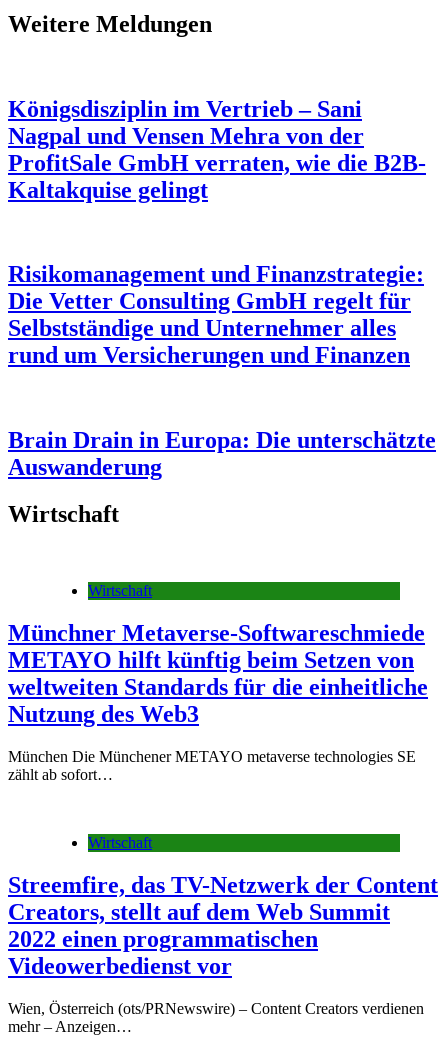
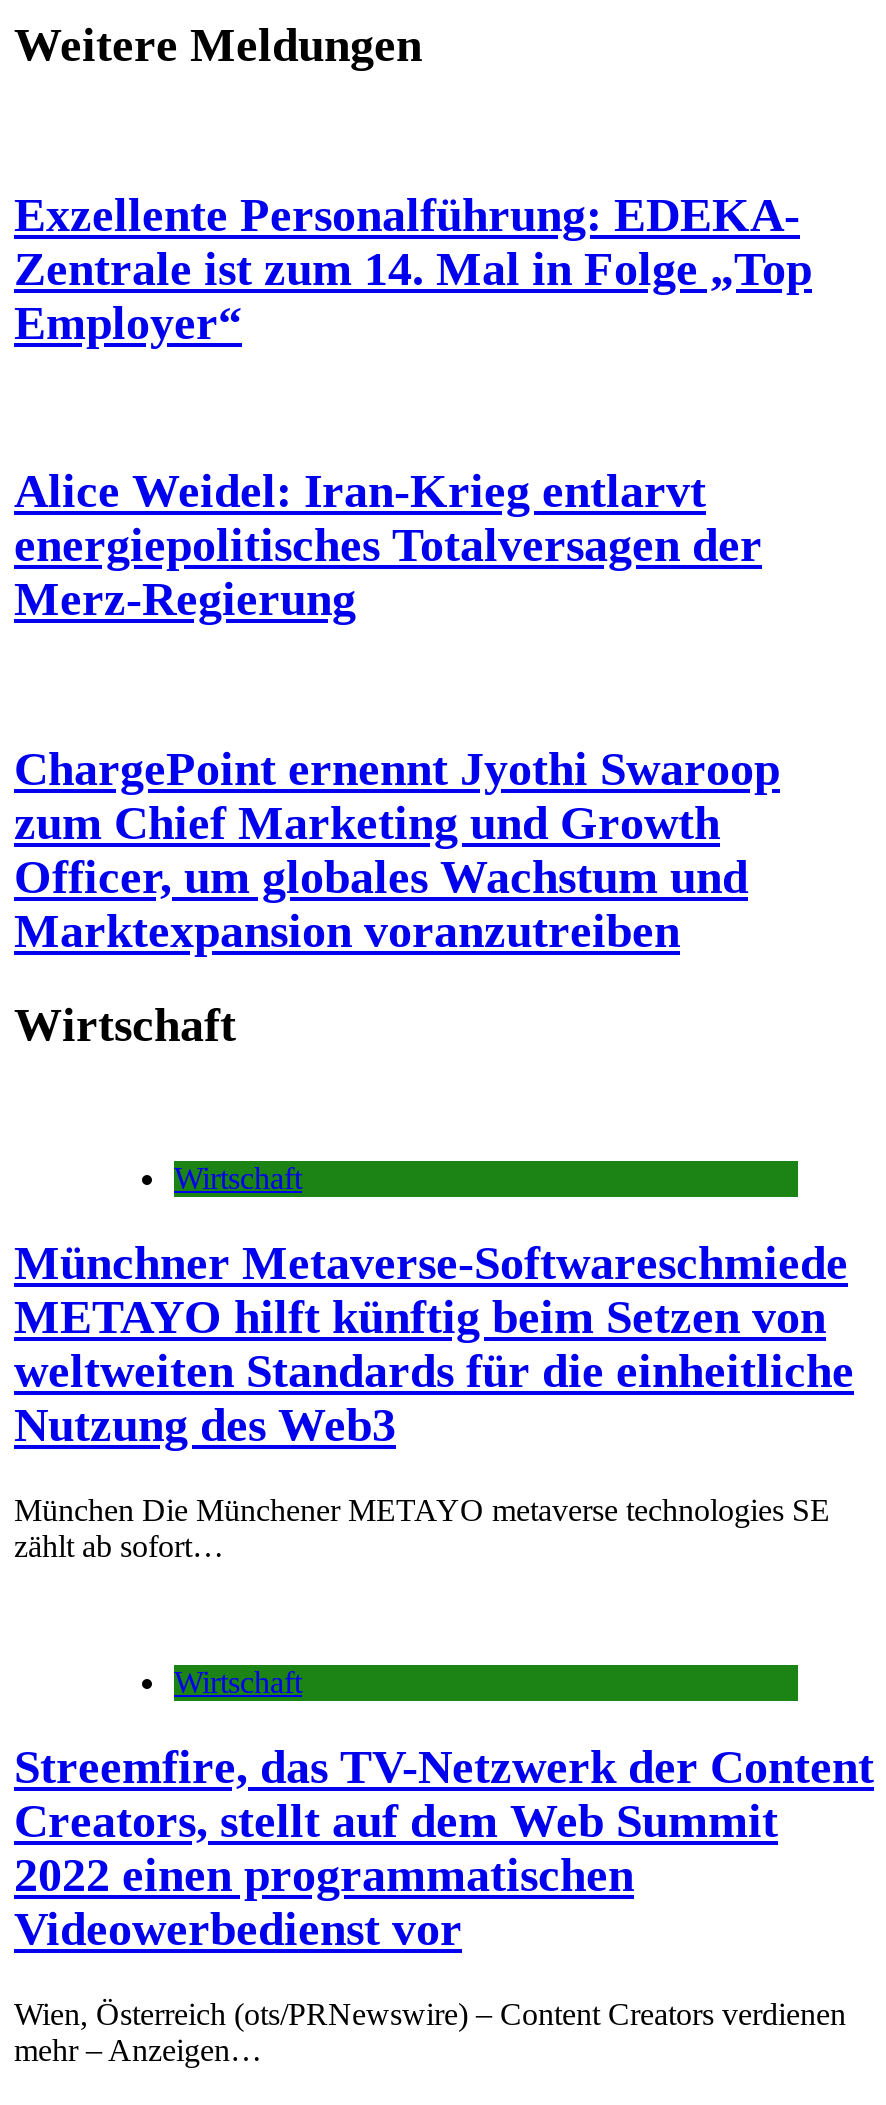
[8,96,426,203] Königsdisziplin im Vertrieb – Sani | Nagpal und Vensen Mehra von der | ProfitSale GmbH verraten, wie die B2B- | Kaltakquise gelingt -> [14,188,812,348] Exzellente Personalführung: EDEKA- | Zentrale ist zum 14. Mal in Folge „Top | Employer“
[8,261,424,368] Risikomanagement und Finanzstrategie: | Die Vetter Consulting GmbH regelt für | Selbstständige und Unternehmer alles | rund um Versicherungen und Finanzen -> [14,466,762,626] Alice Weidel: Iran-Krieg entlarvt | energiepolitisches Totalversagen der | Merz-Regierung
[8,427,436,480] Brain Drain in Europa: Die unterschätzte | Auswanderung -> [14,743,780,957] ChargePoint ernennt Jyothi Swaroop | zum Chief Marketing und Growth | Officer, um globales Wachstum und | Marktexpansion voranzutreiben

